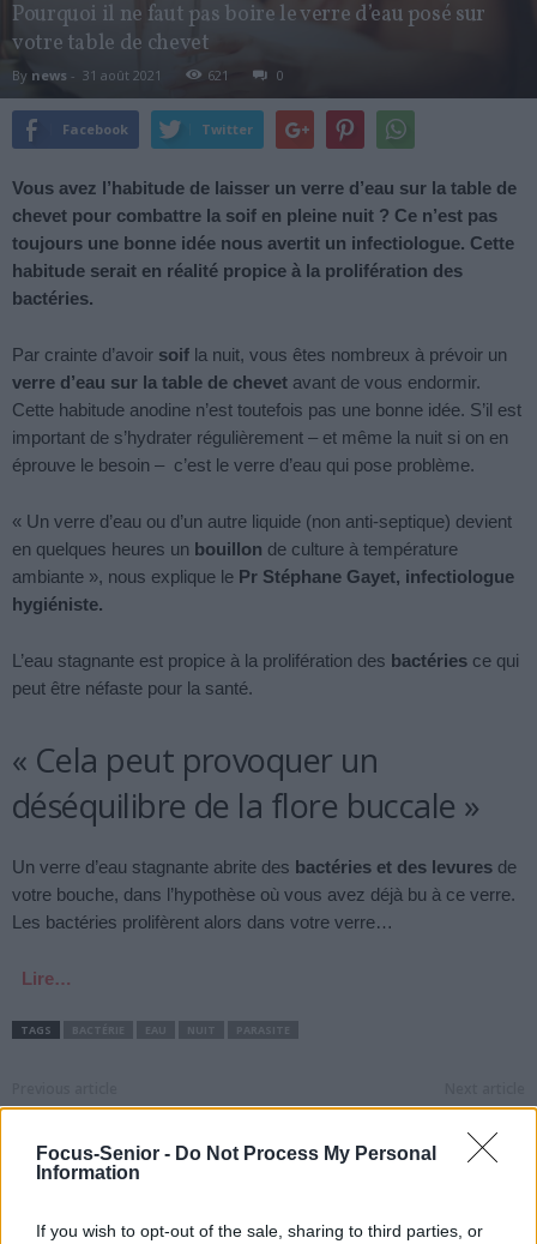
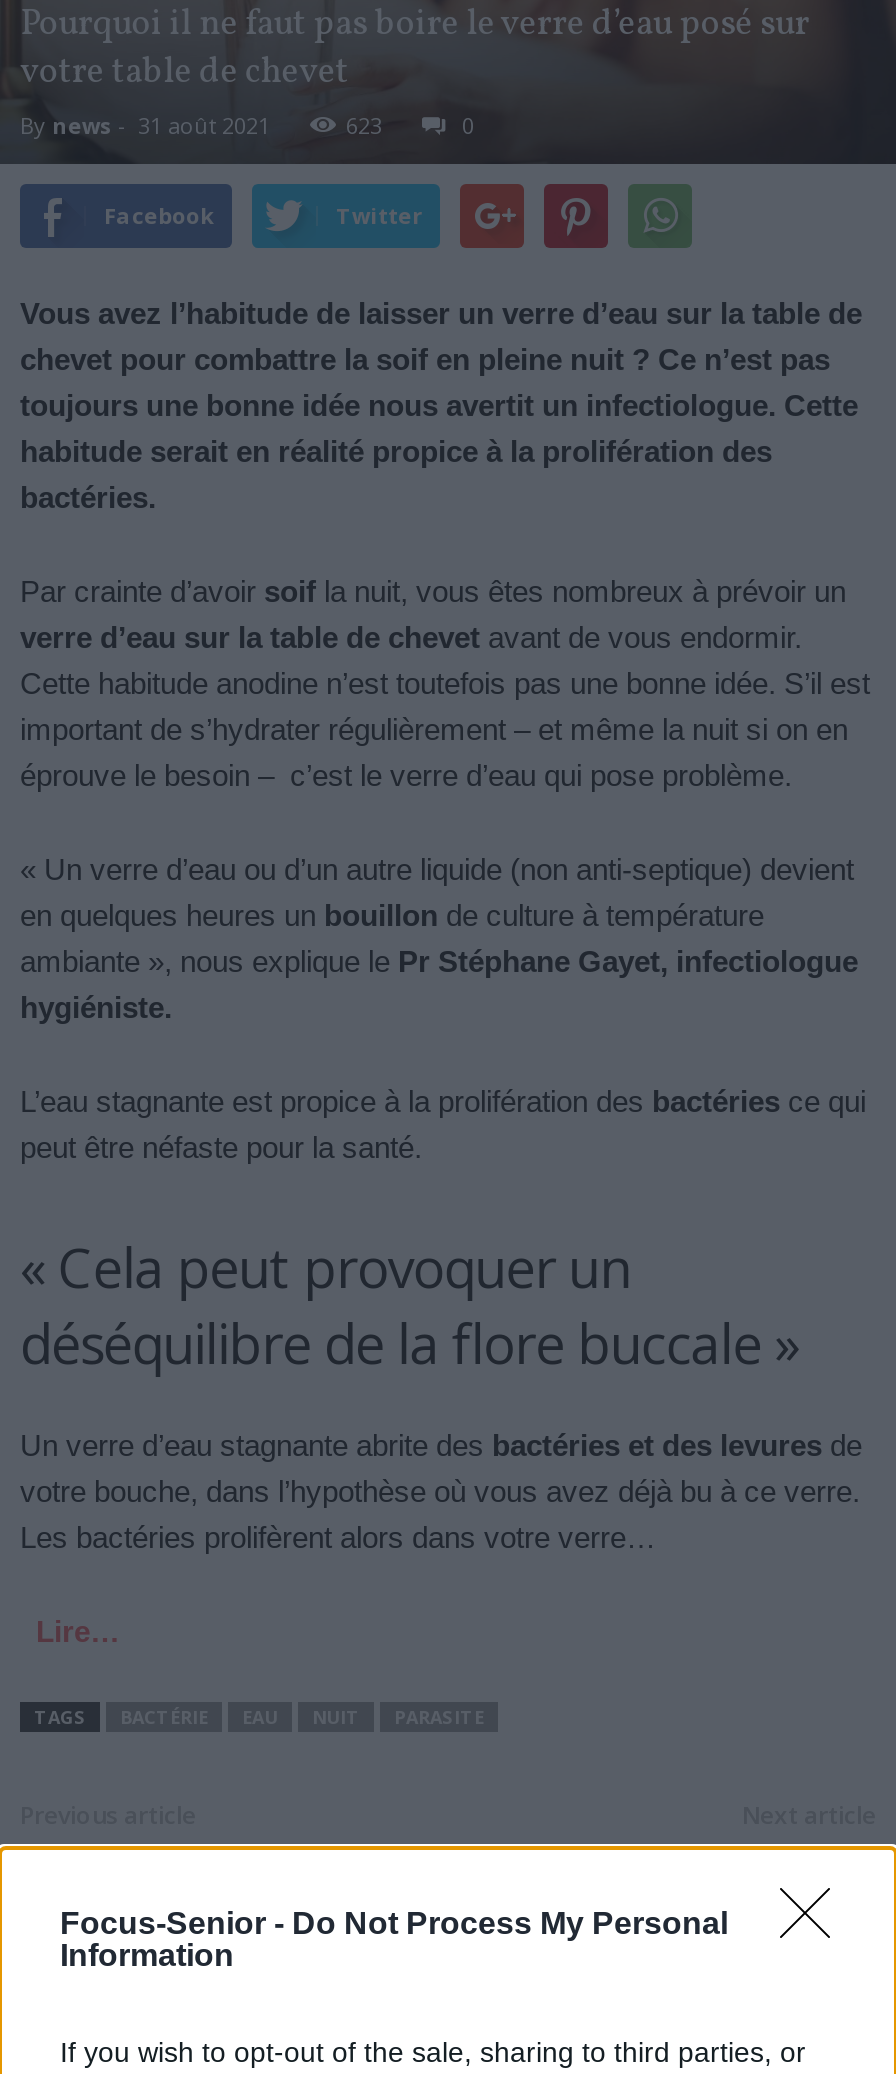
[207,67,229,85] 621 -> [346,111,382,141] 623

